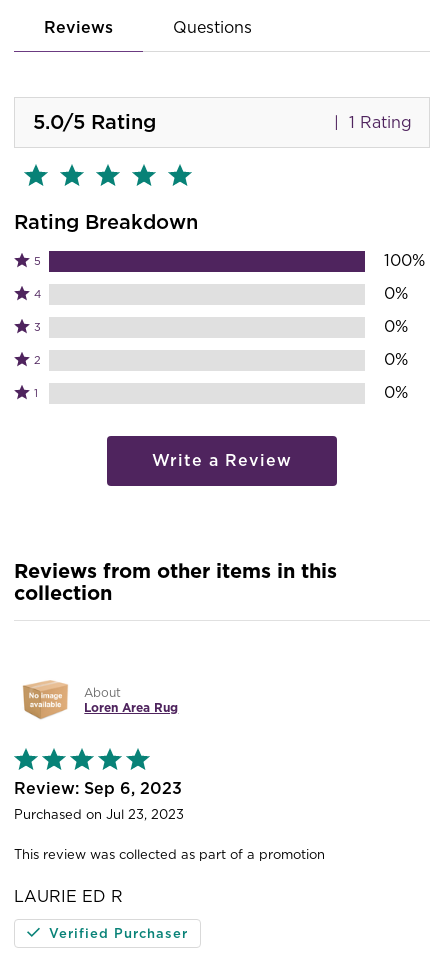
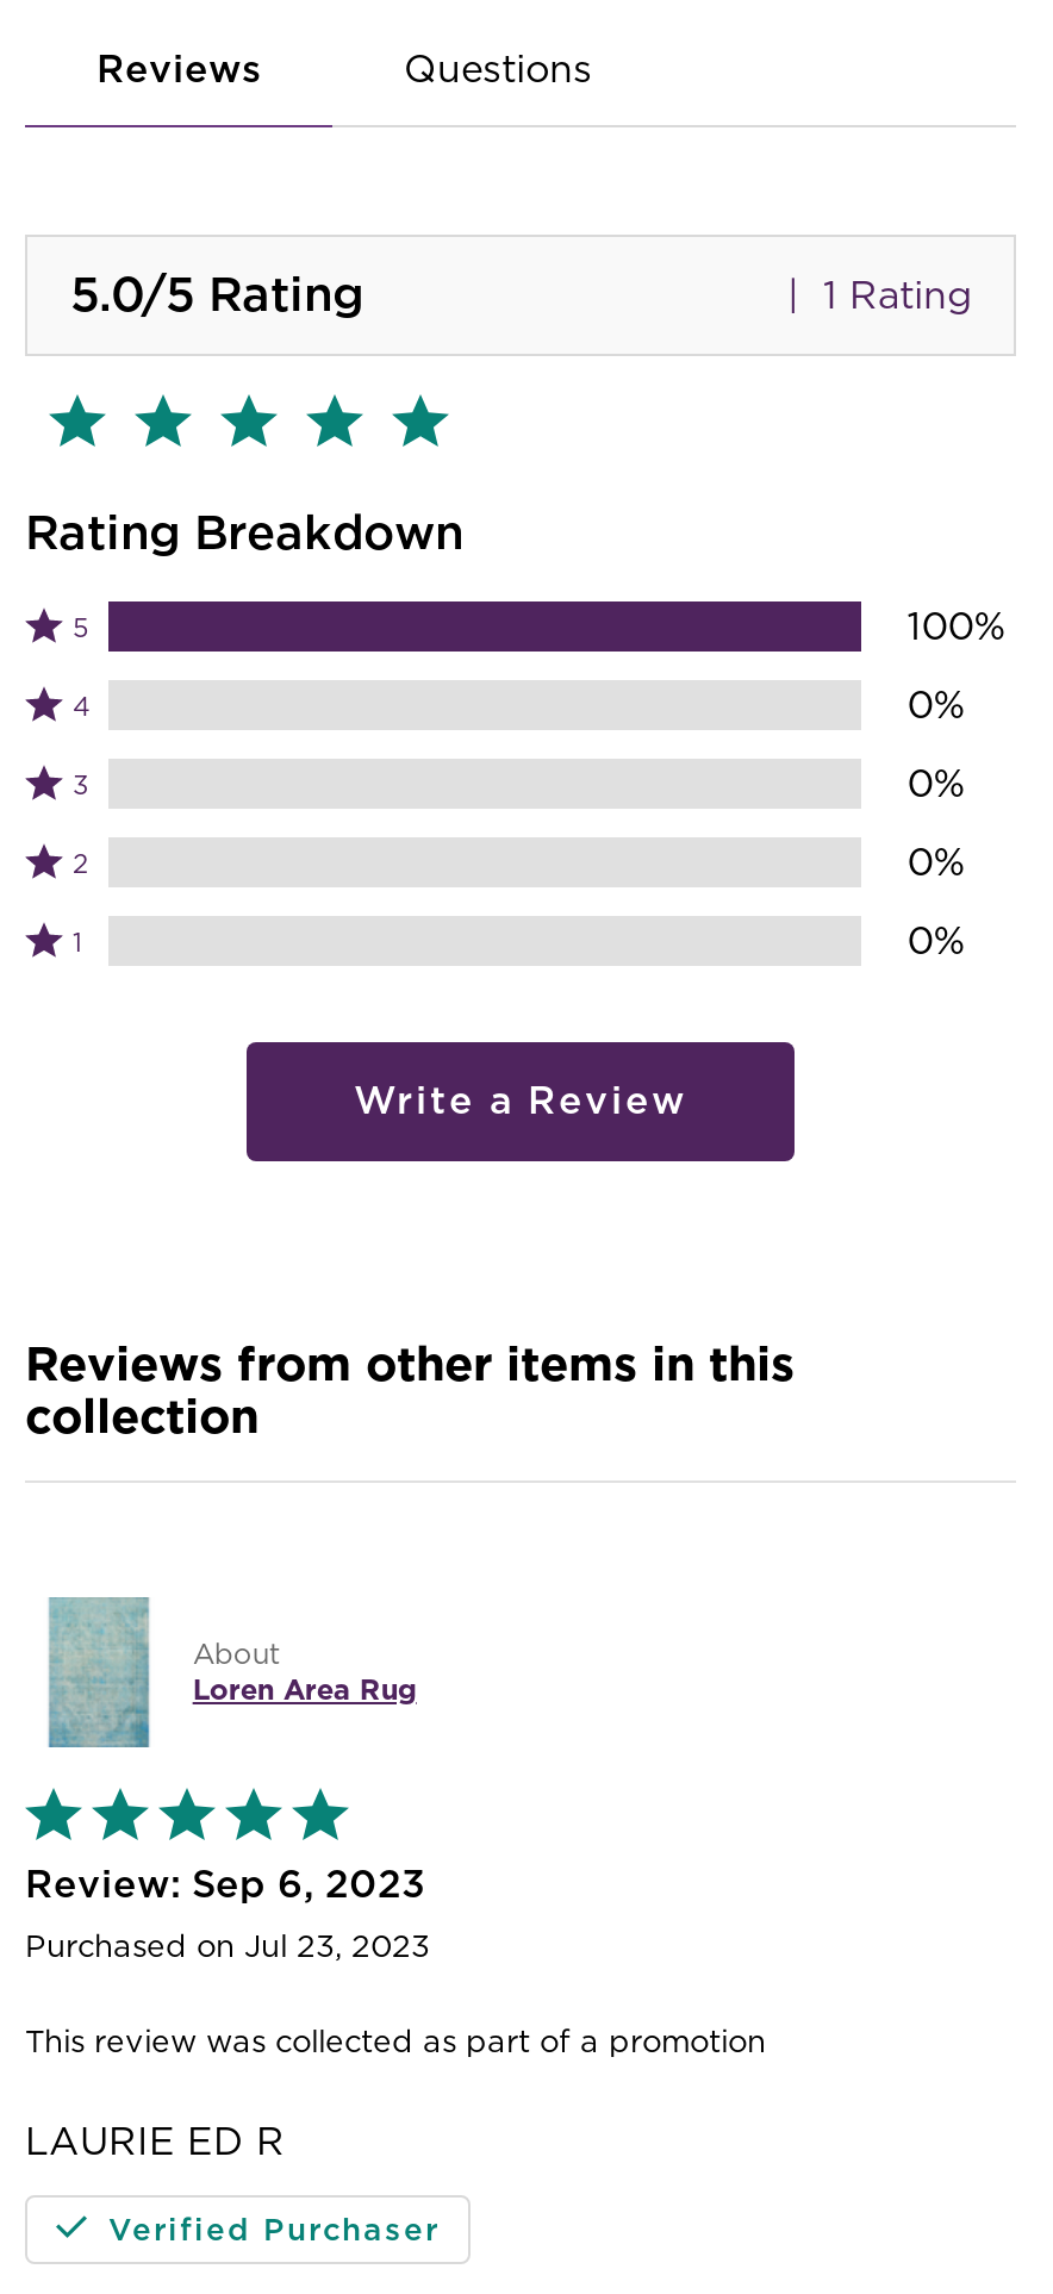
[23,669,69,732] [image] -> [46,1596,154,1751] [image]

